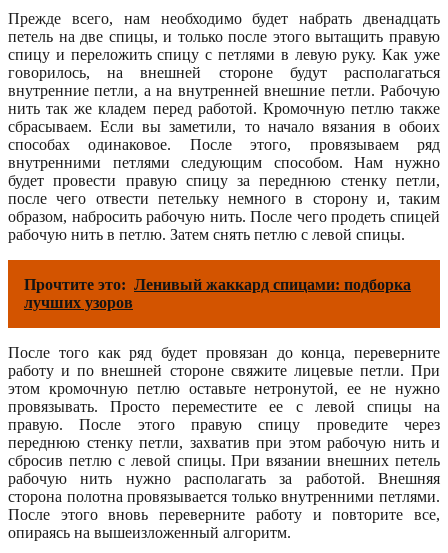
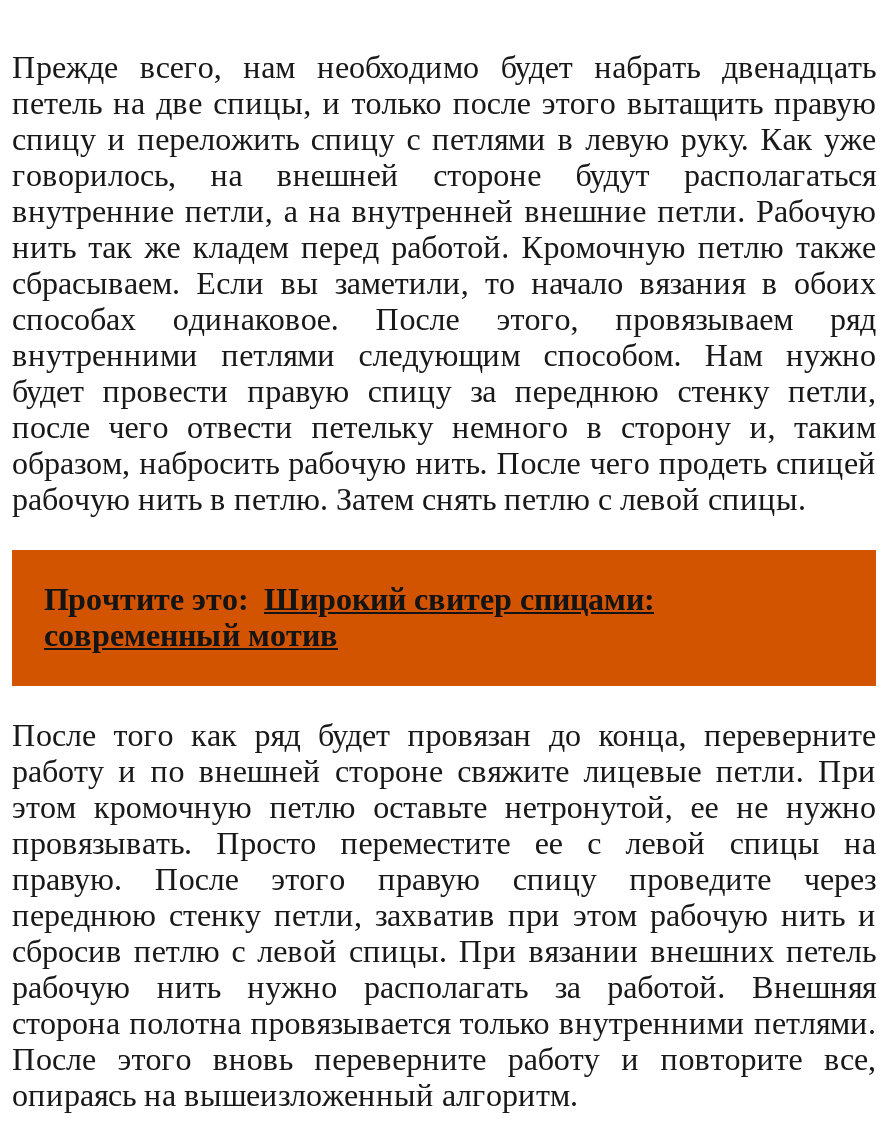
[24,275,411,310] Прочтите это: Ленивый жаккард спицами: подборка | лучших узоров -> [44,581,654,651] Прочтите это: Широкий свитер спицами: | современный мотив

